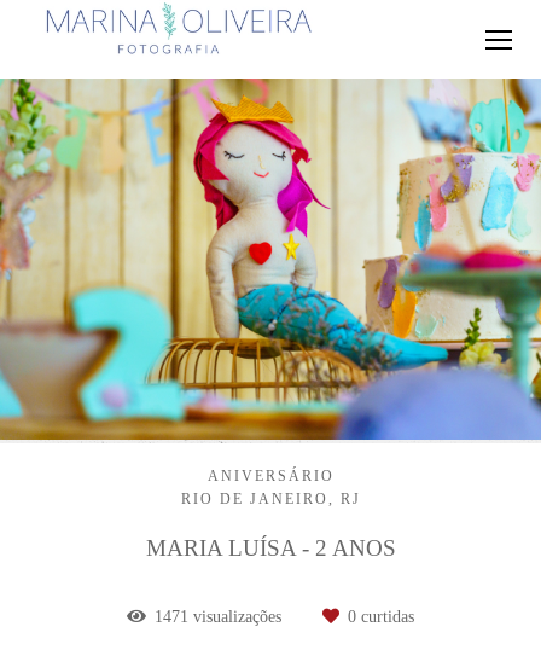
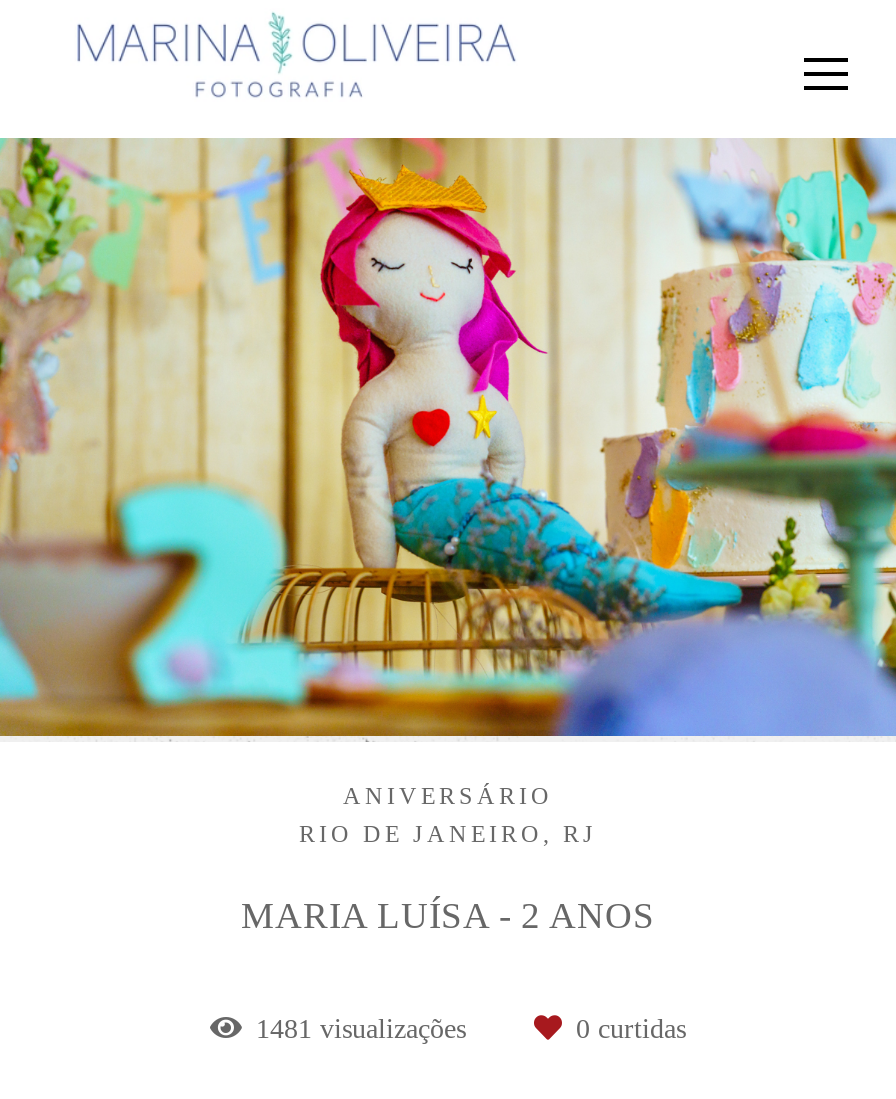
[155,608,286,626] 1471 visualizações -> [256,1014,474,1044] 1481 visualizações

